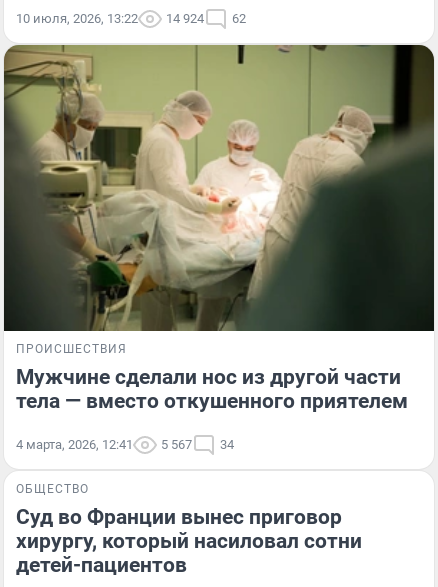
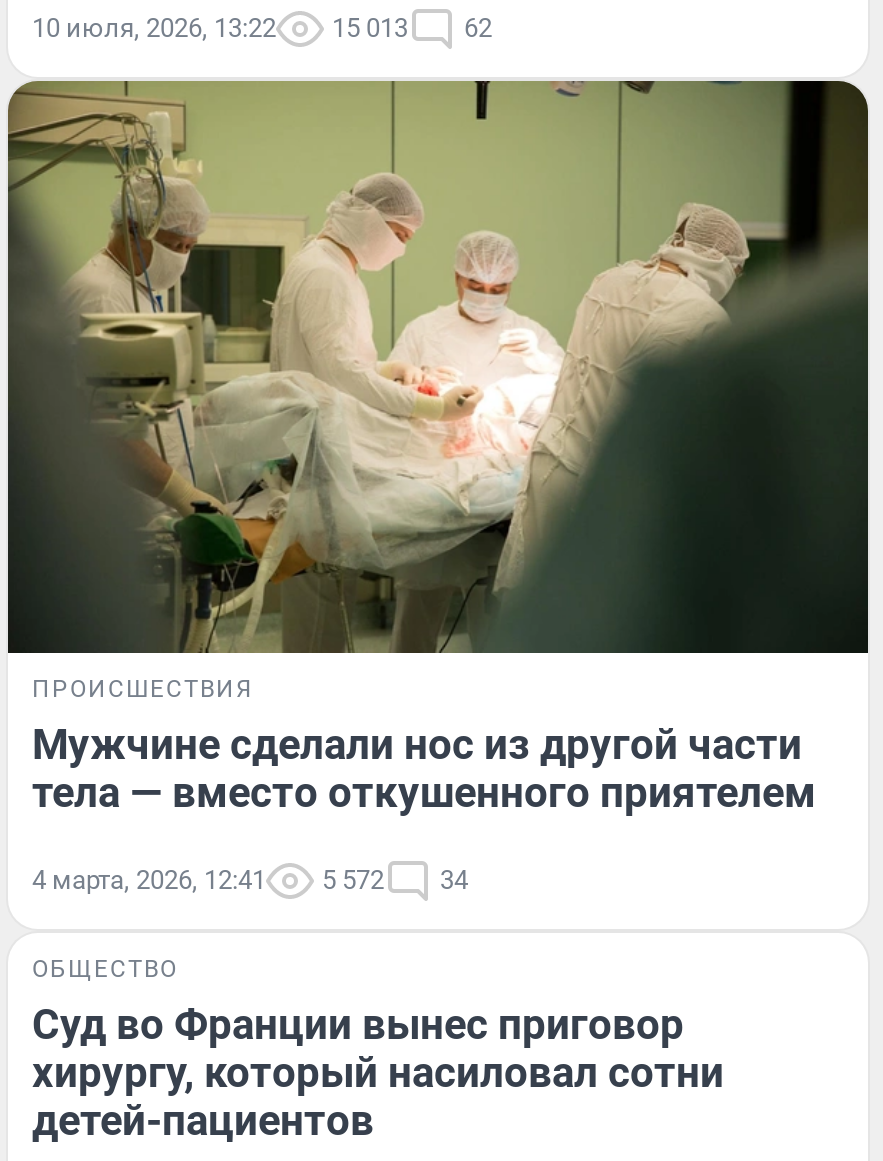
[16,11,246,26] 10 июля, 2026, 13:22 14 924 62 -> [32,12,492,42] 10 июля, 2026, 13:22 15 013 62
[16,437,234,452] 4 марта, 2026, 12:41 5 567 34 -> [32,866,468,896] 4 марта, 2026, 12:41 5 572 34

